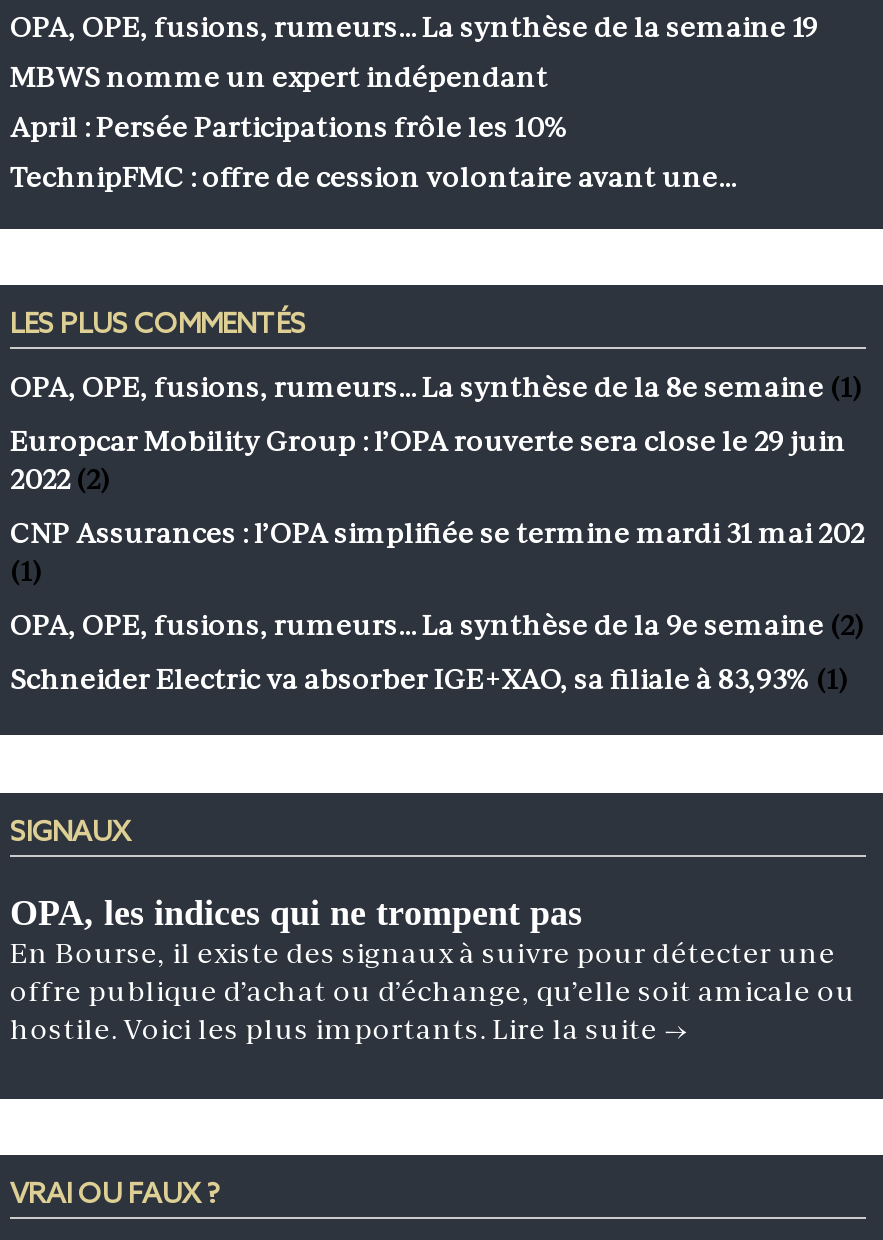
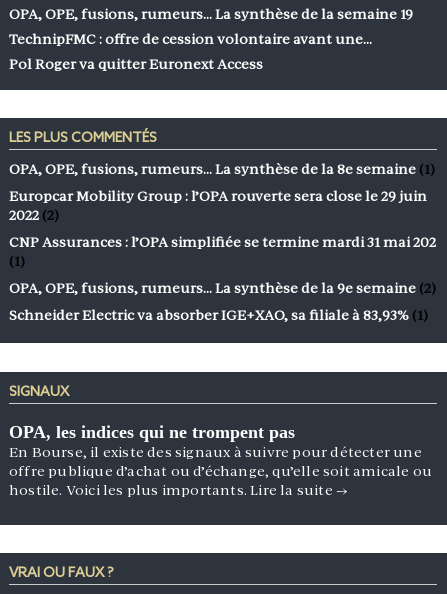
[10,60,568,142] MBWS nomme un expert indépendant | April : Persée Participations frôle les 10% -> none
moved [10,160,736,192] -> [9,31,372,47]: TechnipFMC : offre de cession volontaire avant une…
none -> [9,56,263,72] Pol Roger va quitter Euronext Access

